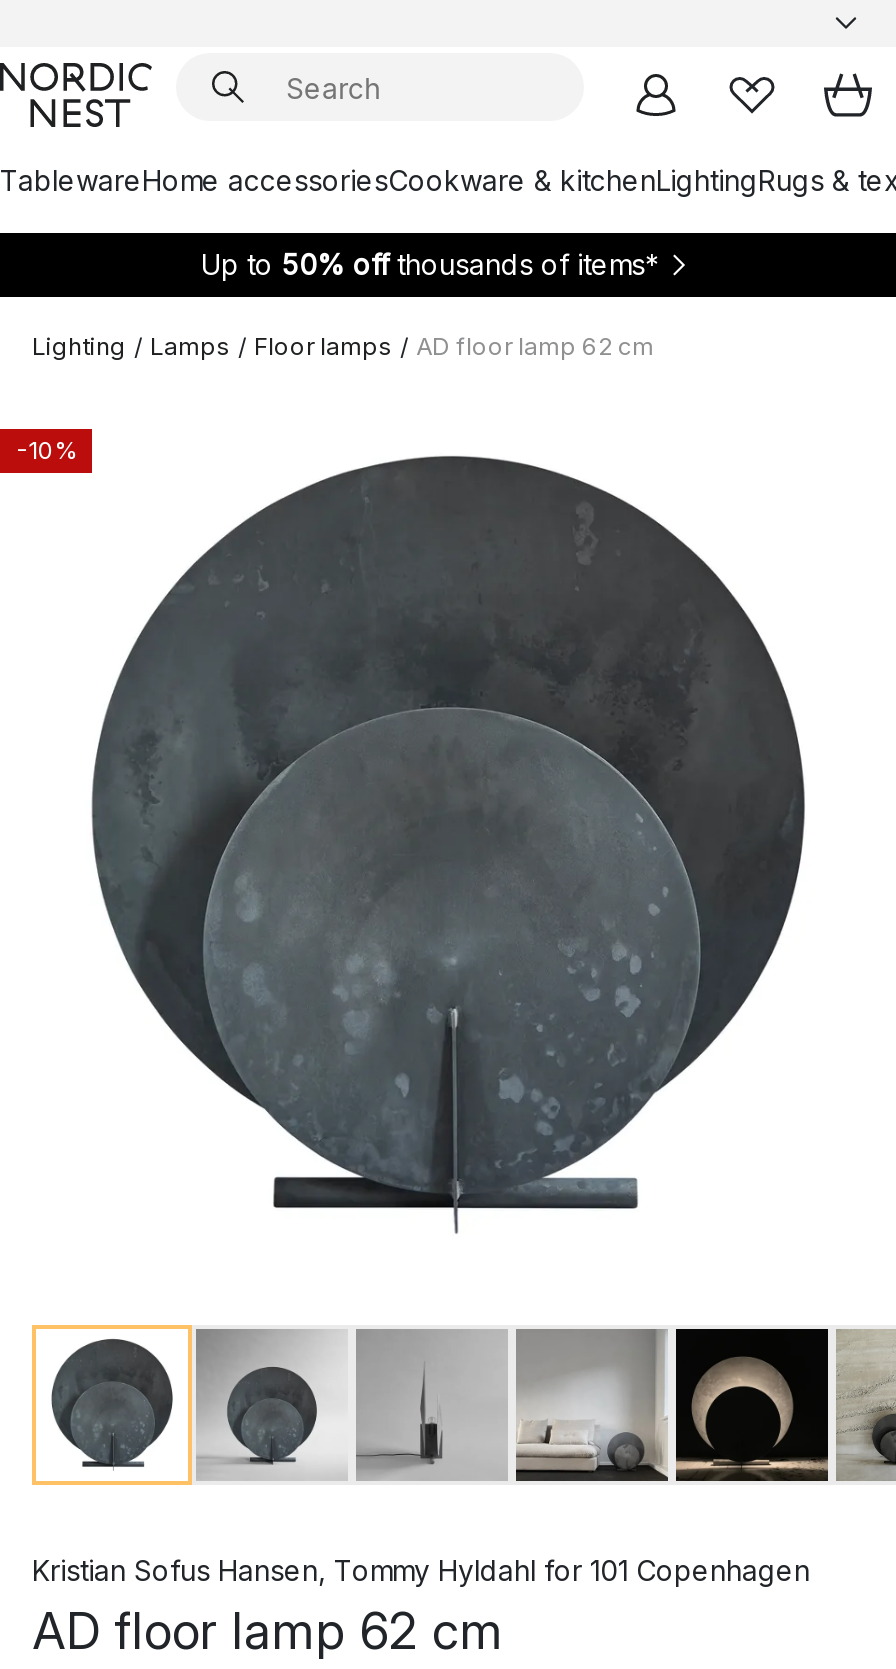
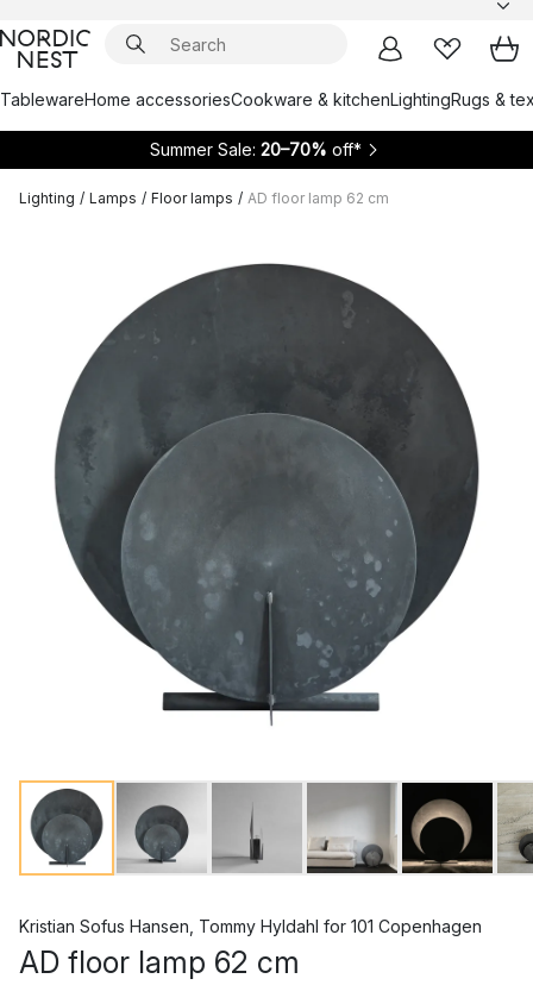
[201,247,659,281] Up to 50% off thousands of items* -> [150,139,362,159] Summer Sale: 20–70% off*
[16,435,76,465] -10% -> none

